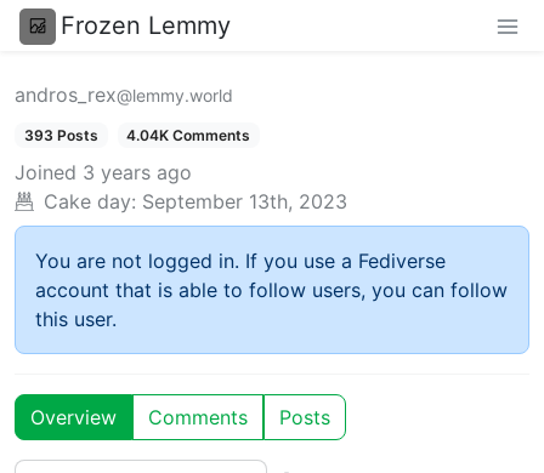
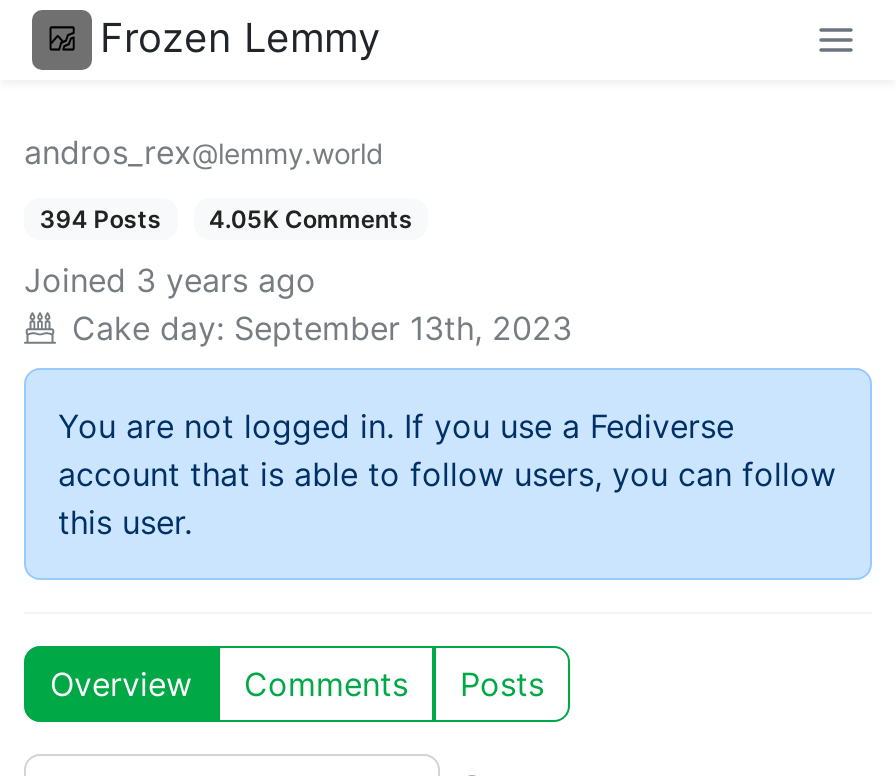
[24,126,98,144] 393 Posts -> [40,203,162,233] 394 Posts
[127,126,251,144] 4.04K Comments -> [209,203,413,233] 4.05K Comments

